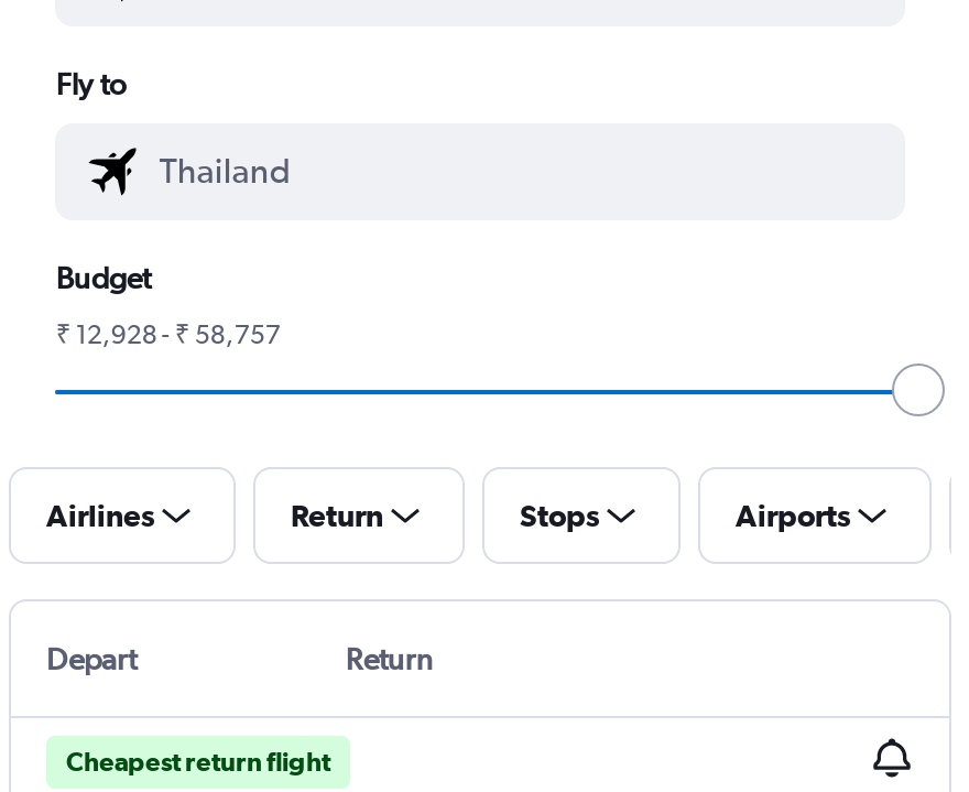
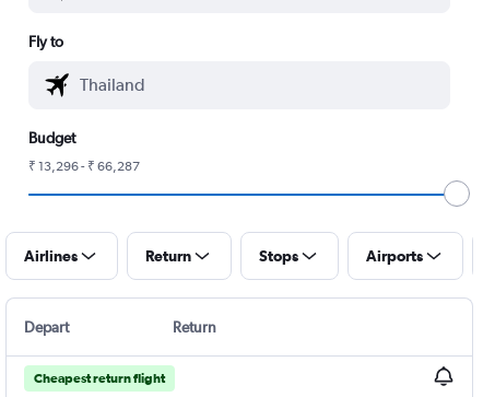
[56,319,281,350] ₹ 12,928 - ₹ 58,757 -> [29,158,140,174] ₹ 13,296 - ₹ 66,287

